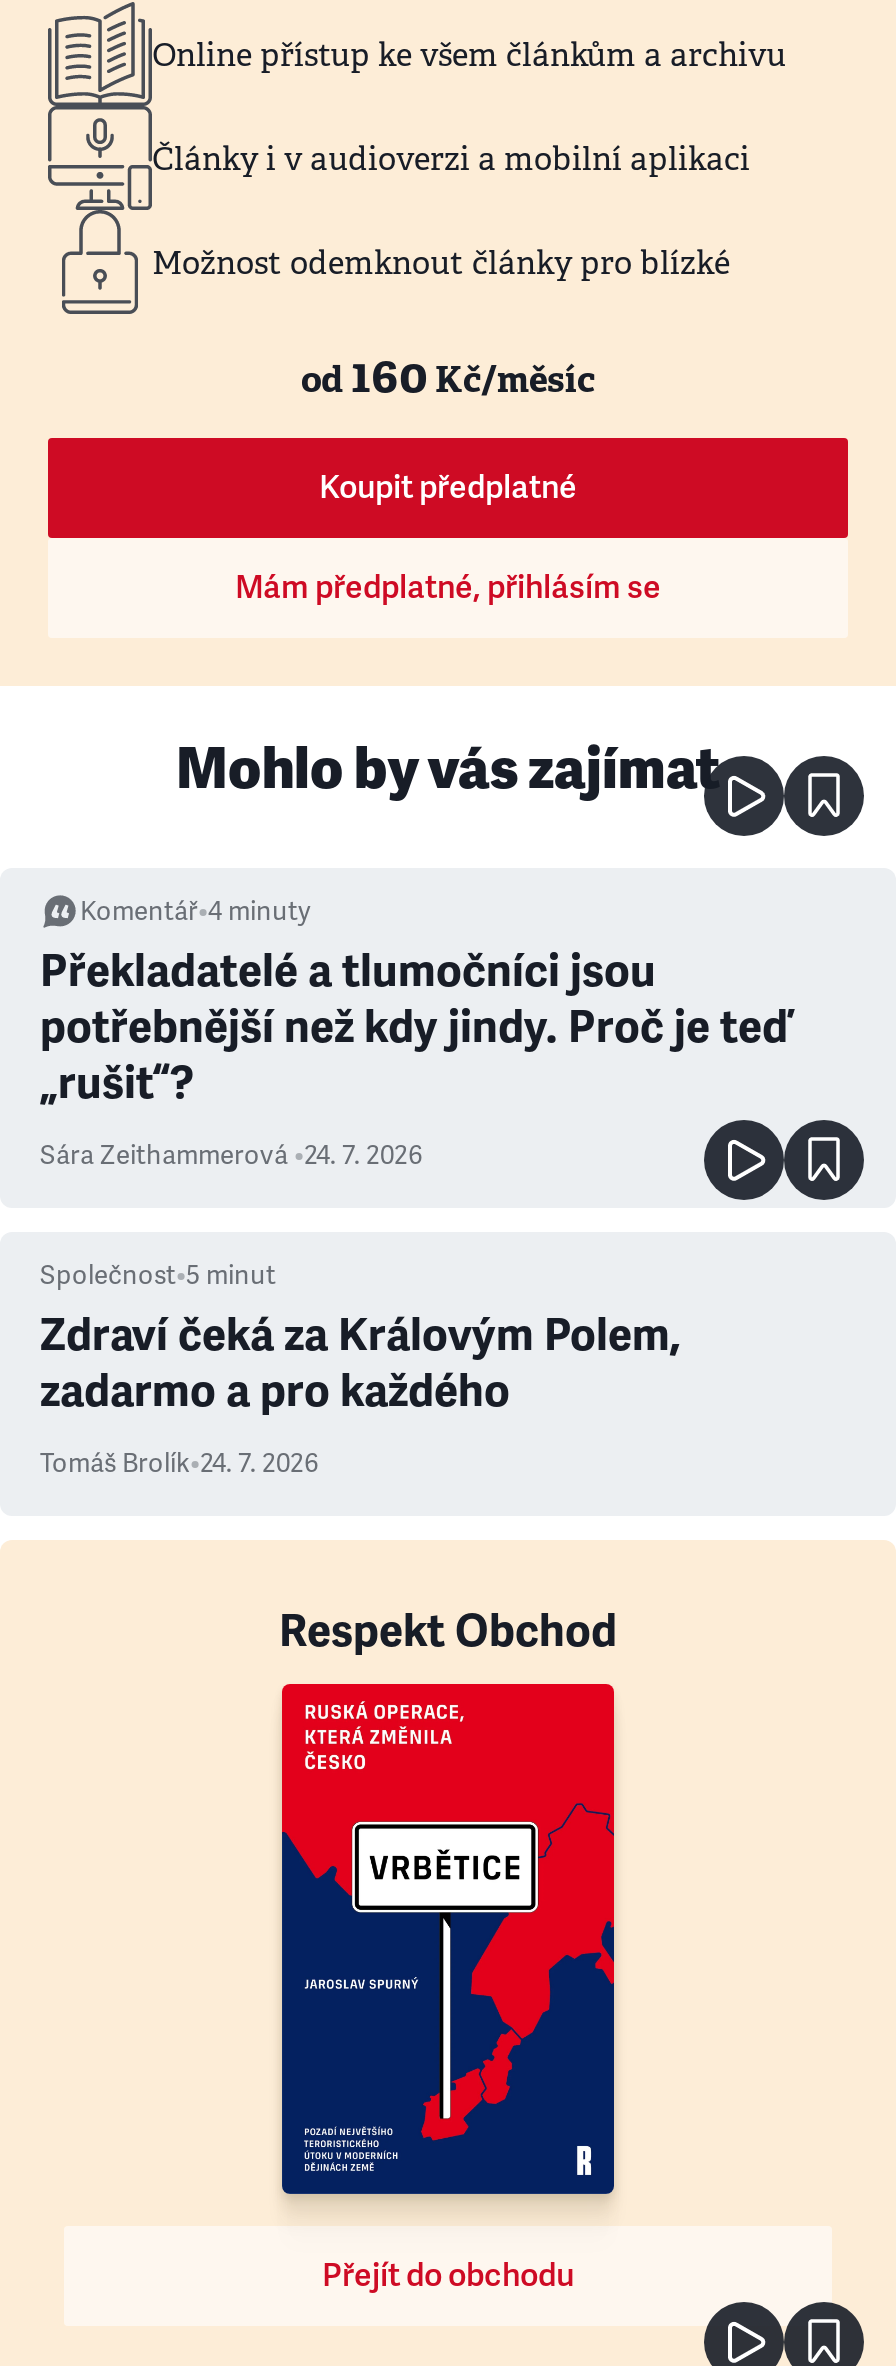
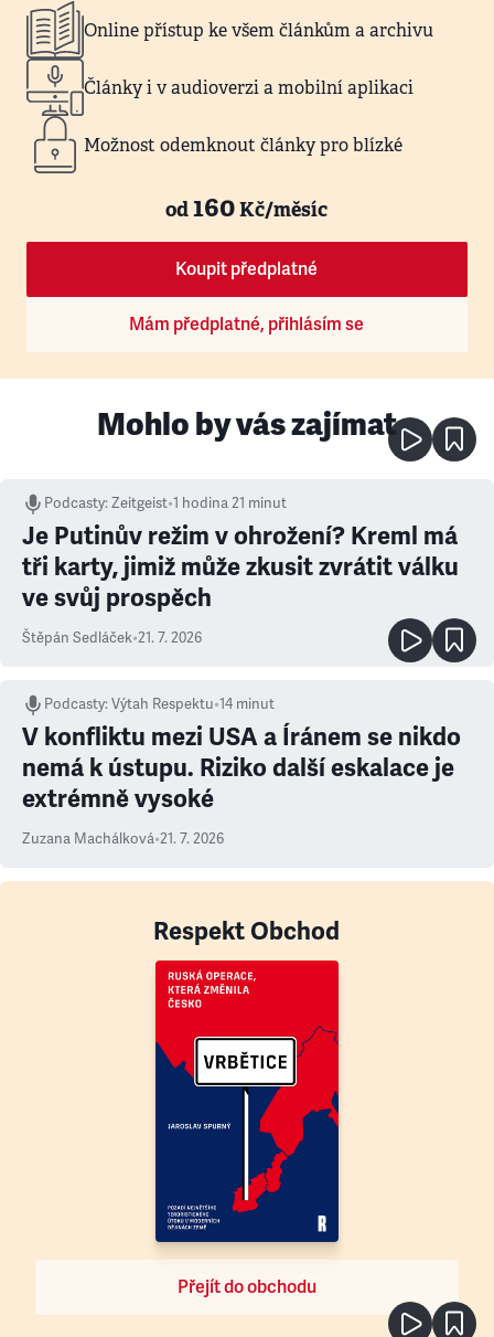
[40,896,792,1110] Komentář•4 minuty | Překladatelé a tlumočníci jsou | potřebnější než kdy jindy. Proč je teď | „rušit“? -> [22,495,459,613] Podcasty: Zeitgeist•1 hodina 21 minut | Je Putinův režim v ohrožení? Kreml má | tři karty, jimiž může zkusit zvrátit válku | ve svůj prospěch
[40,1140,422,1172] Sára Zeithammerová •24. 7. 2026 -> [22,629,202,647] Štěpán Sedláček •21. 7. 2026
[40,1260,680,1418] Společnost•5 minut | Zdraví čeká za Královým Polem, | zadarmo a pro každého -> [22,696,461,814] Podcasty: Výtah Respektu•14 minut | V konfliktu mezi USA a Íránem se nikdo | nemá k ústupu. Riziko další eskalace je | extrémně vysoké
[40,1448,318,1480] Tomáš Brolík•24. 7. 2026 -> [22,830,224,848] Zuzana Machálková•21. 7. 2026

